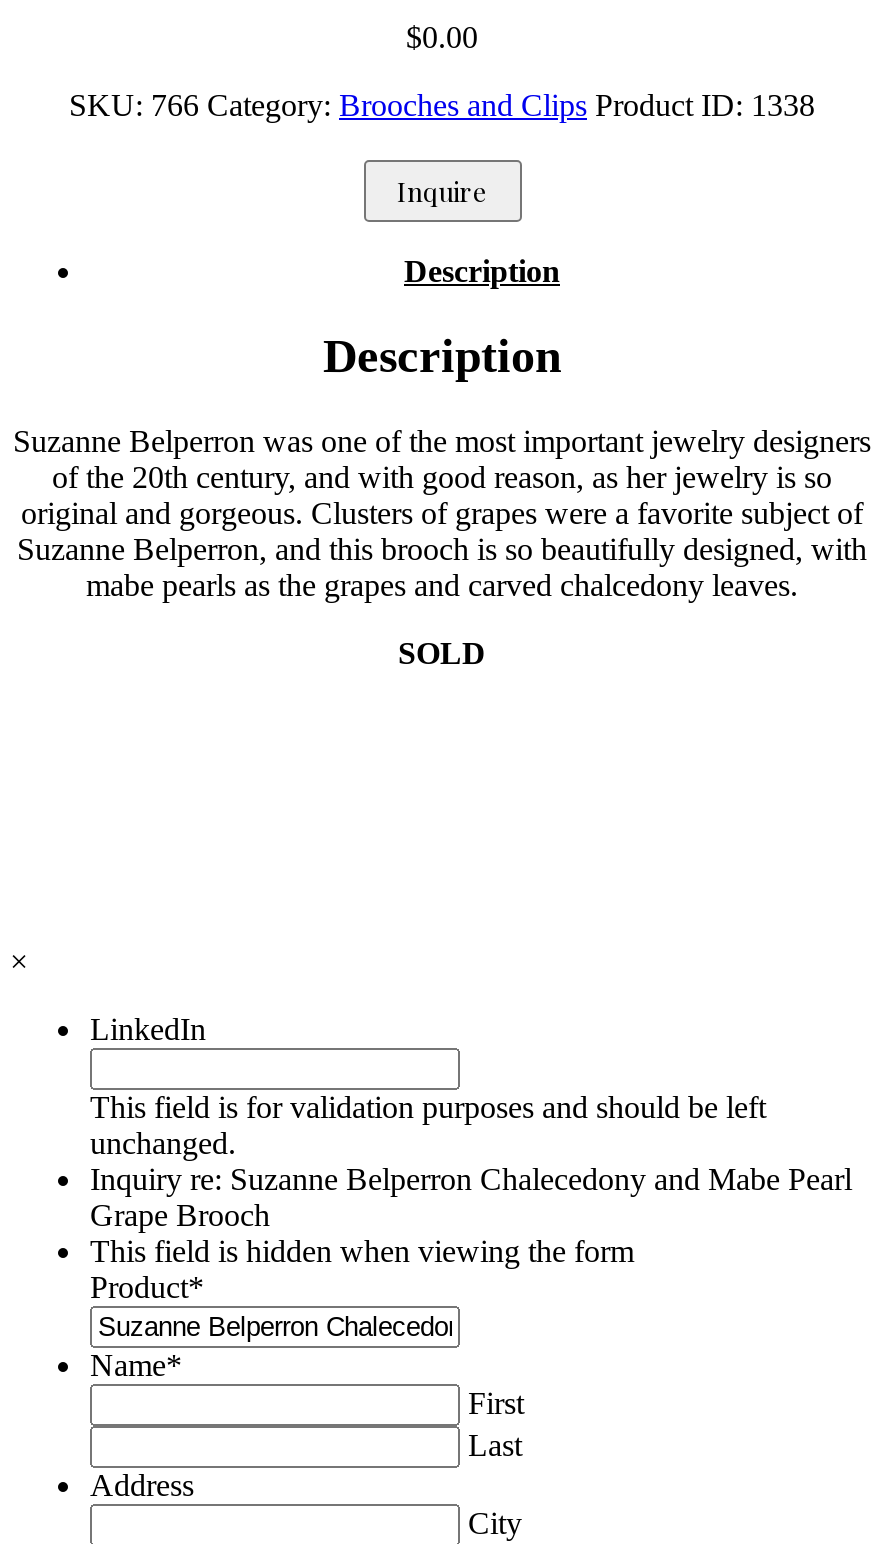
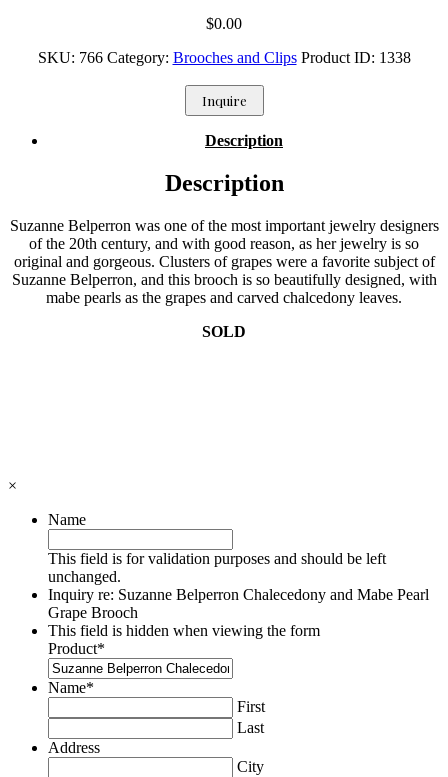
[90,1011,206,1045] LinkedIn -> [48,510,86,527] Name

